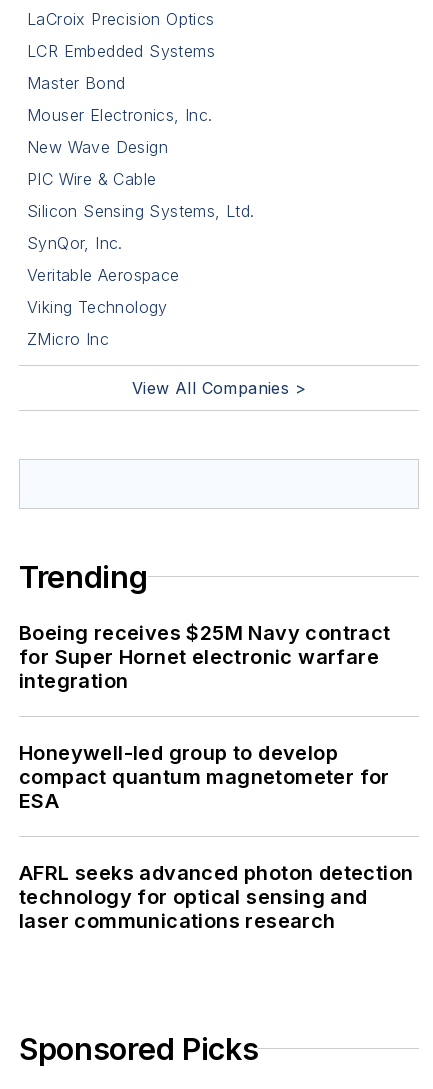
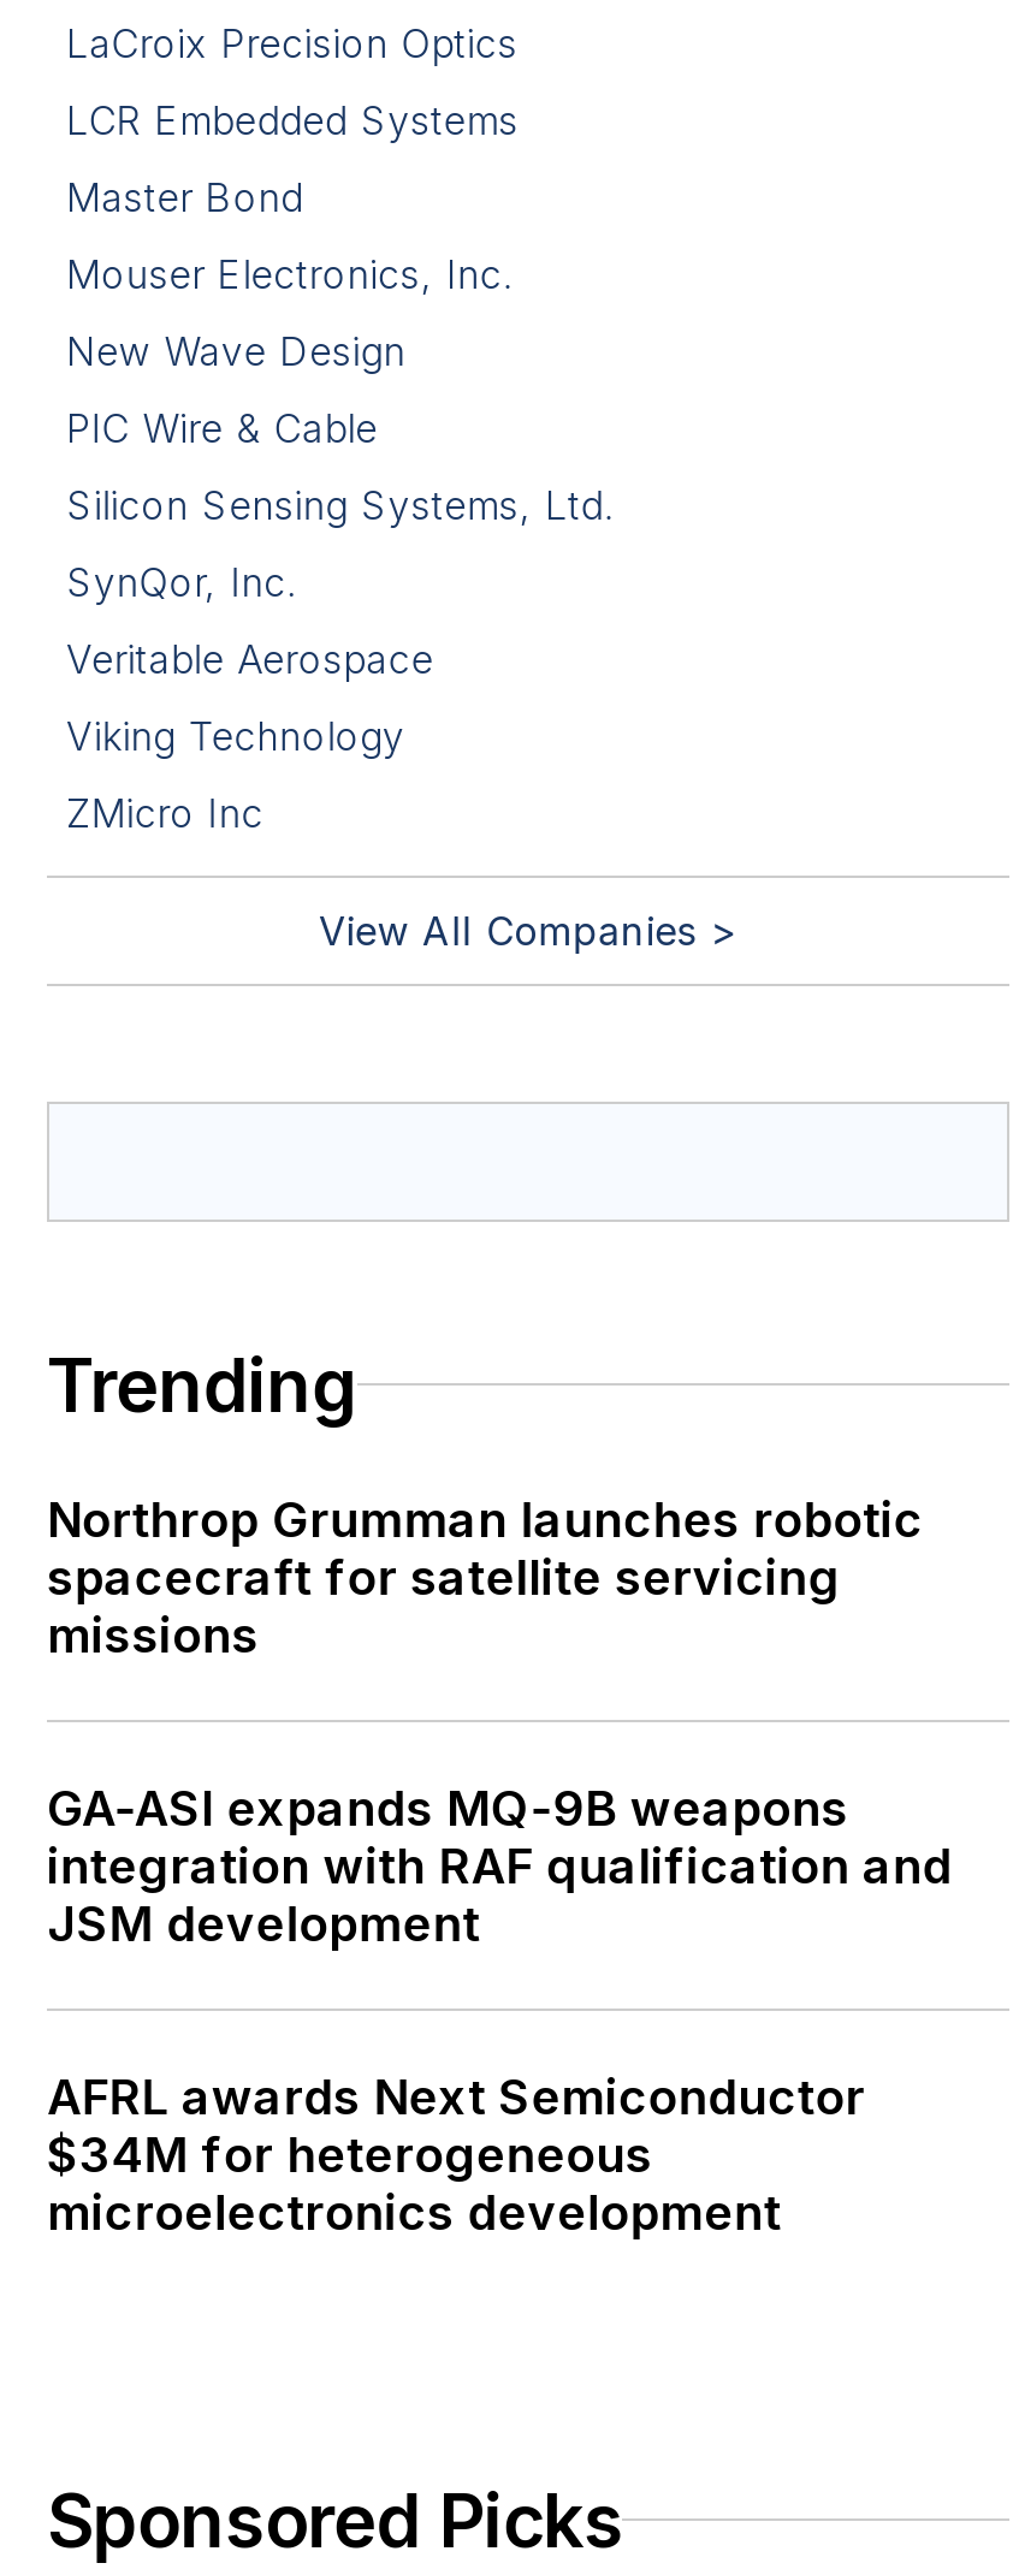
[19,621,391,693] Boeing receives $25M Navy contract | for Super Hornet electronic warfare | integration -> [47,1491,923,1664] Northrop Grumman launches robotic | spacecraft for satellite servicing | missions
[19,741,390,813] Honeywell-led group to develop | compact quantum magnetometer for | ESA -> [47,1780,952,1953] GA-ASI expands MQ-9B weapons | integration with RAF qualification and | JSM development
[19,861,413,933] AFRL seeks advanced photon detection | technology for optical sensing and | laser communications research -> [47,2068,865,2241] AFRL awards Next Semiconductor | $34M for heterogeneous | microelectronics development

